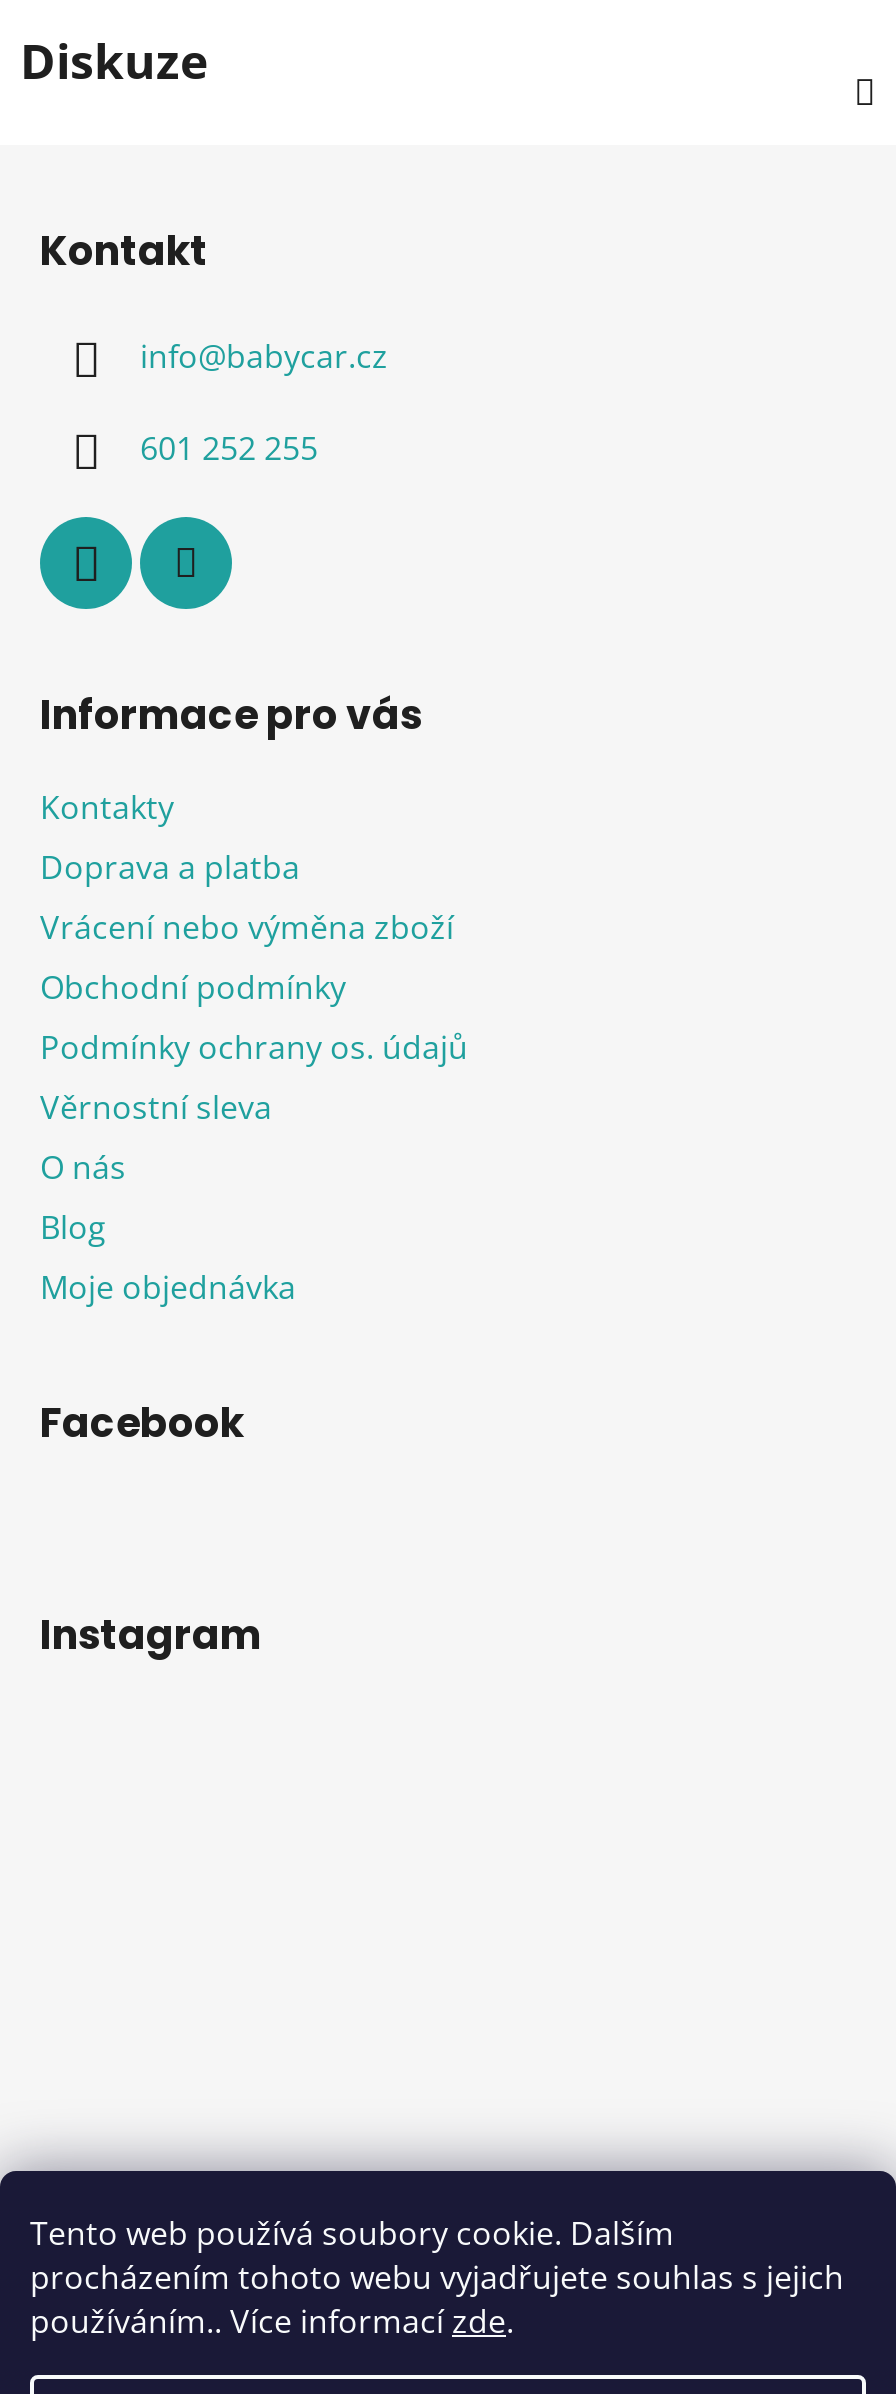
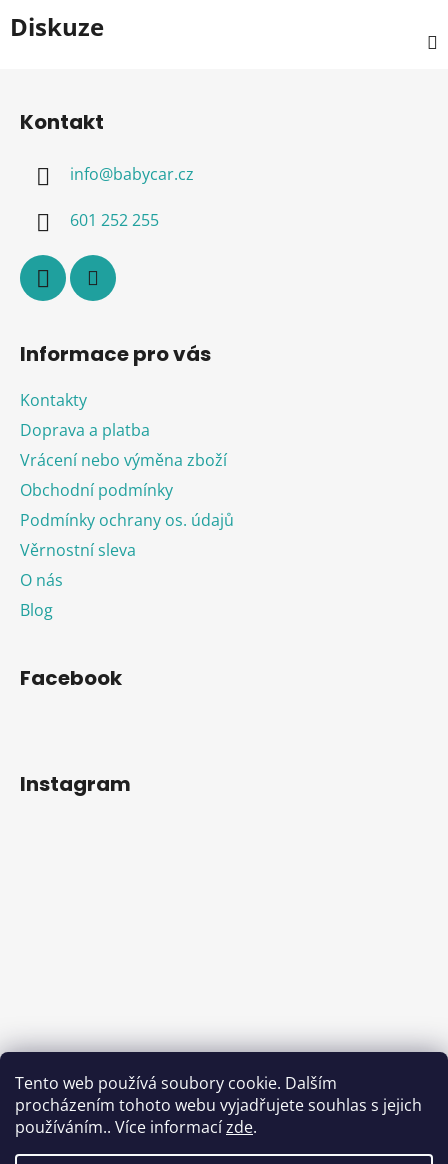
[40,1264,296,1308] Moje objednávka -> none

